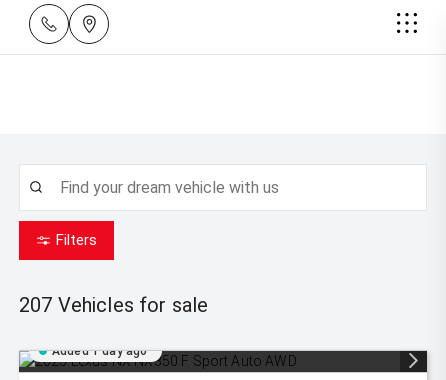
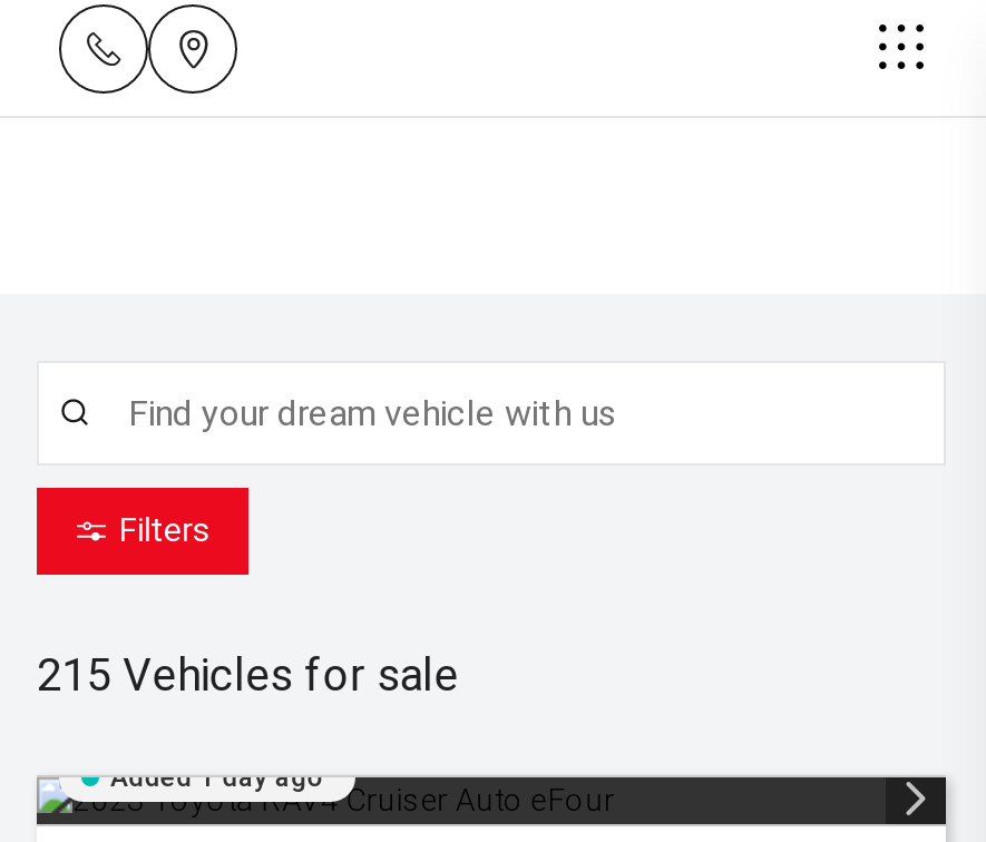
[19,293,208,317] 207 Vehicles for sale -> [37,648,459,702] 215 Vehicles for sale

